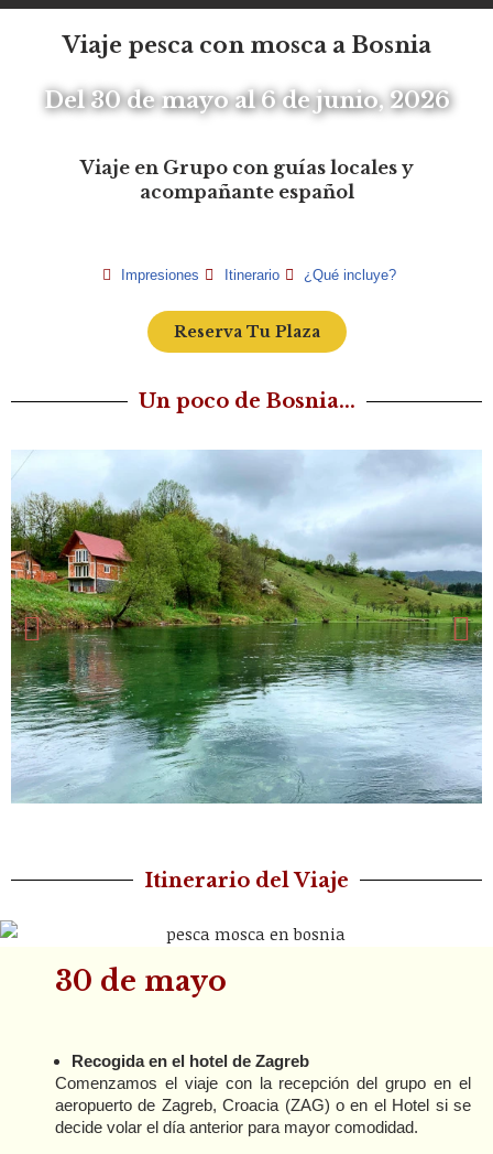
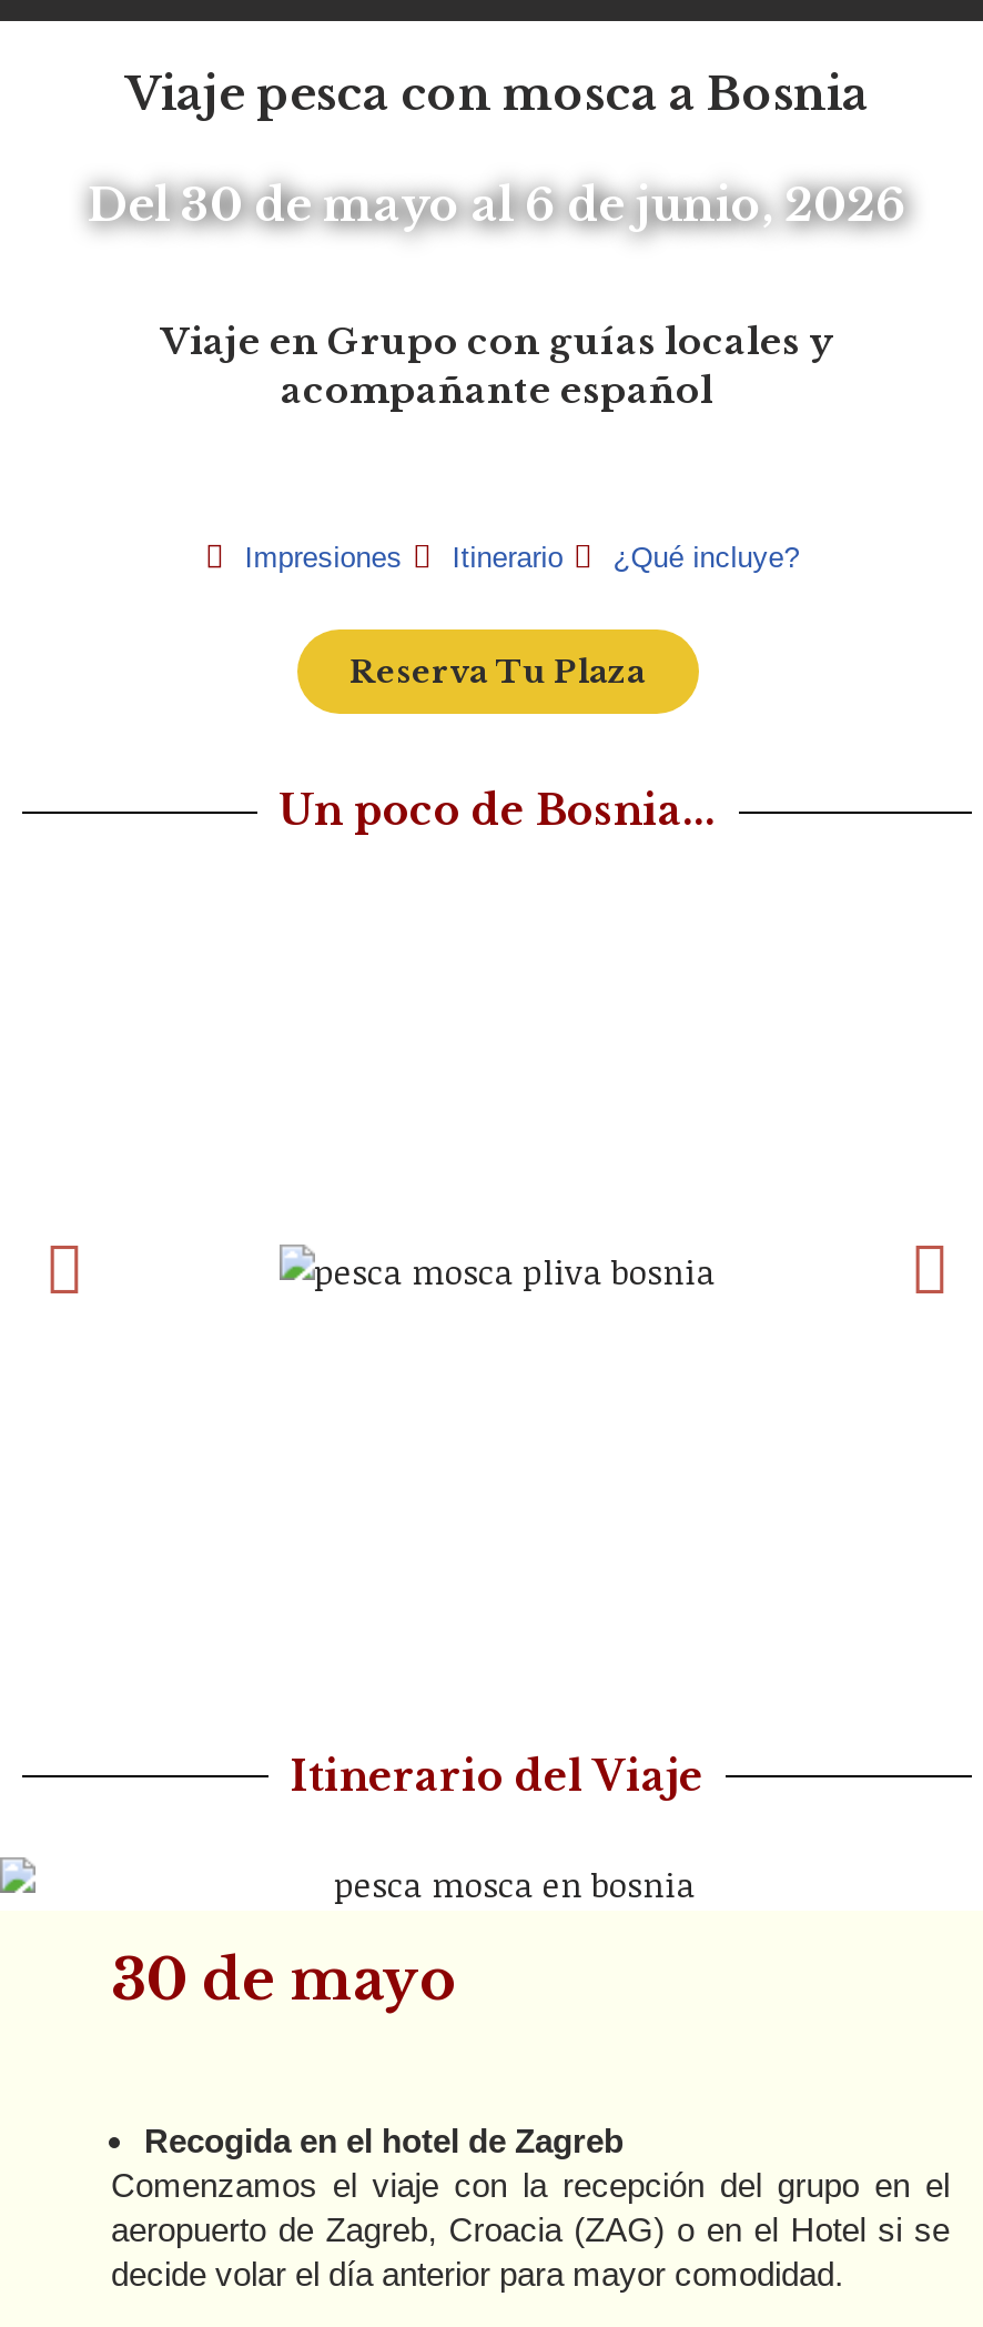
[10,450,483,805] [image] -> none

